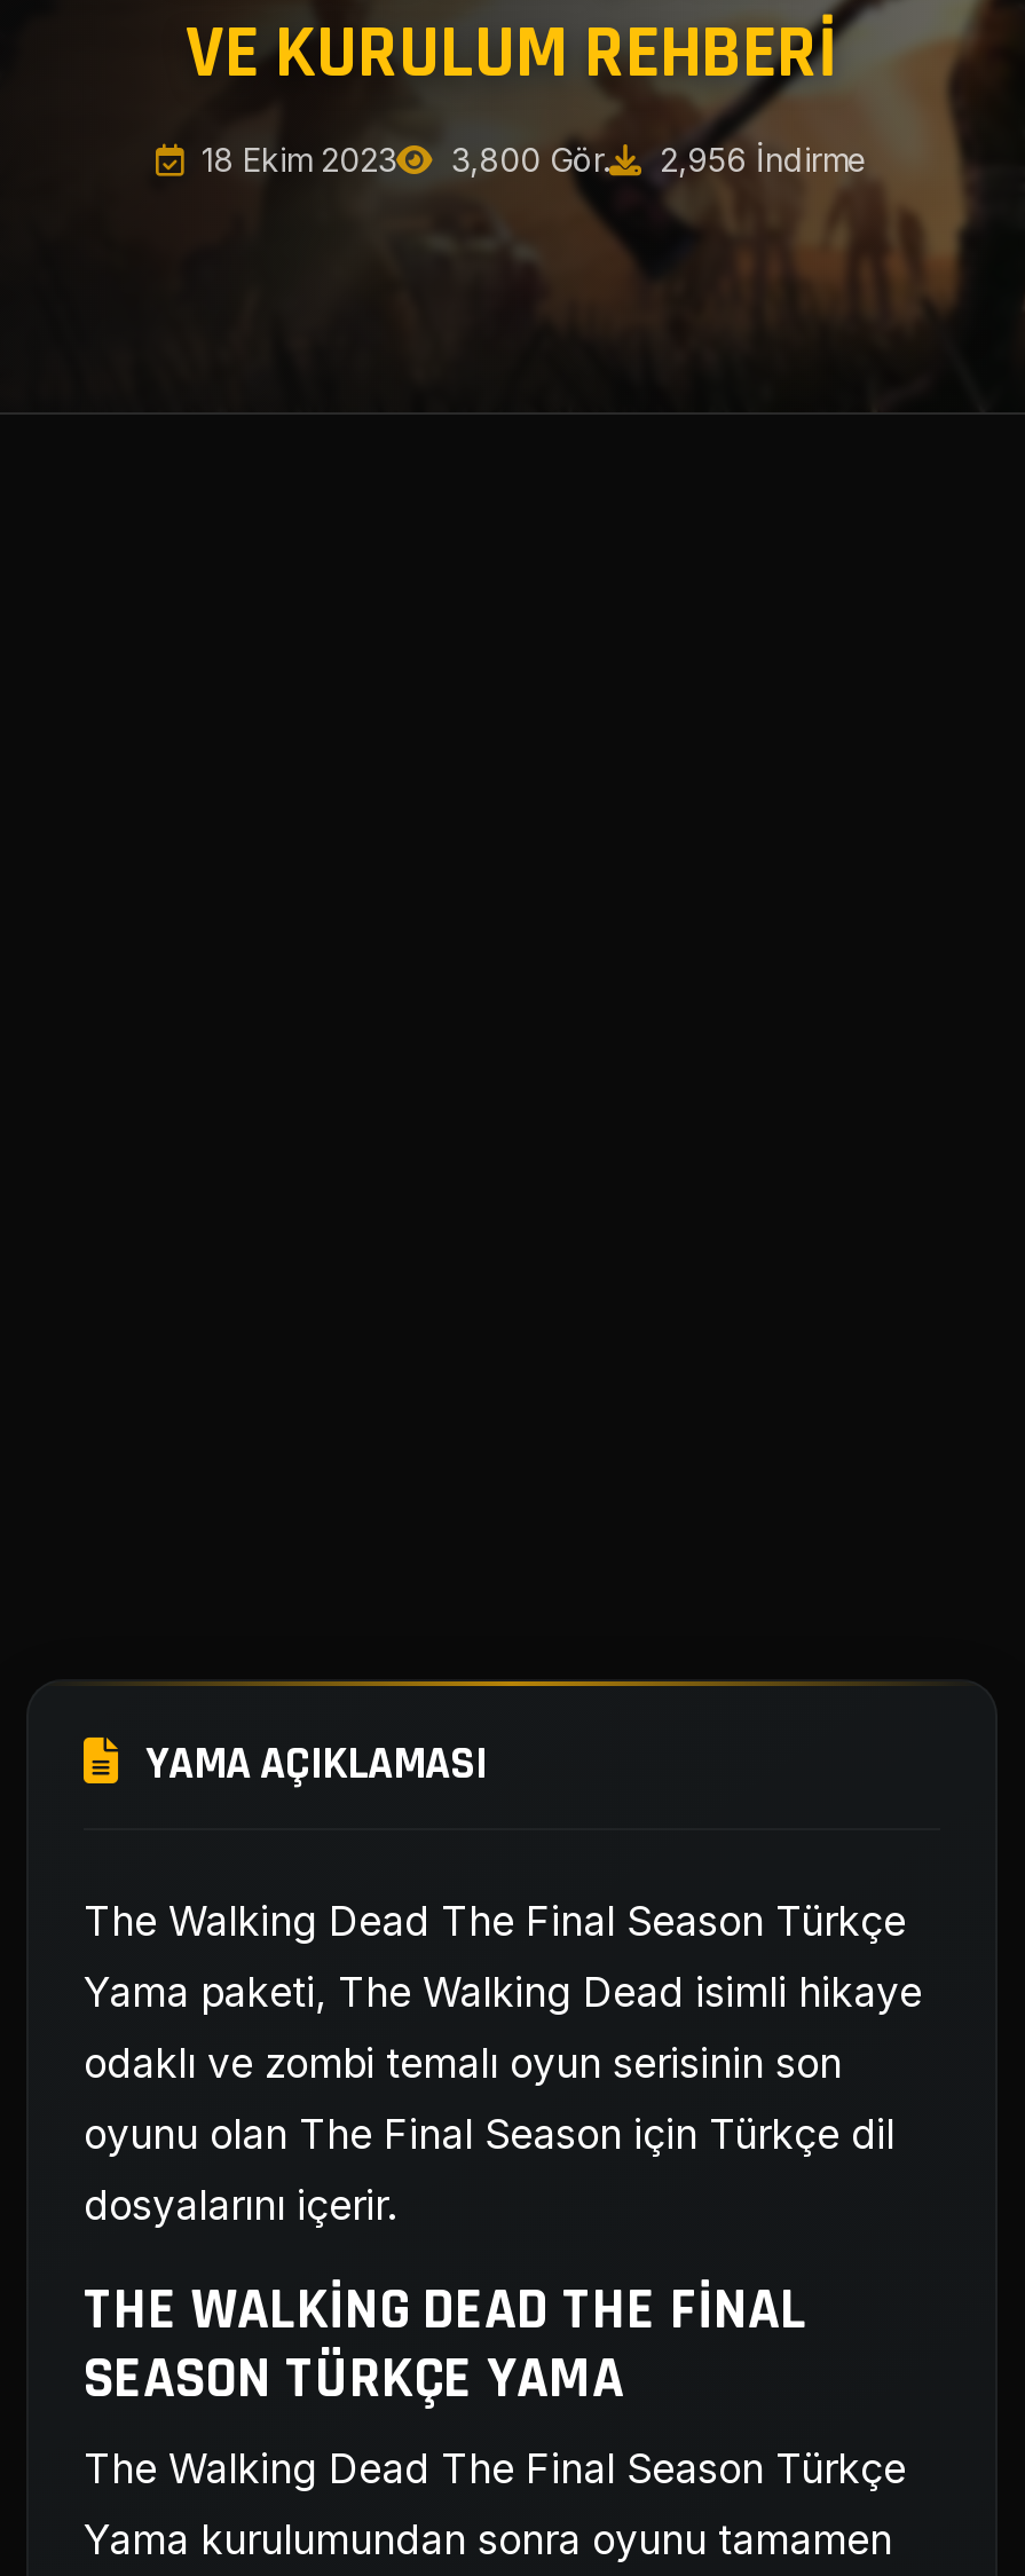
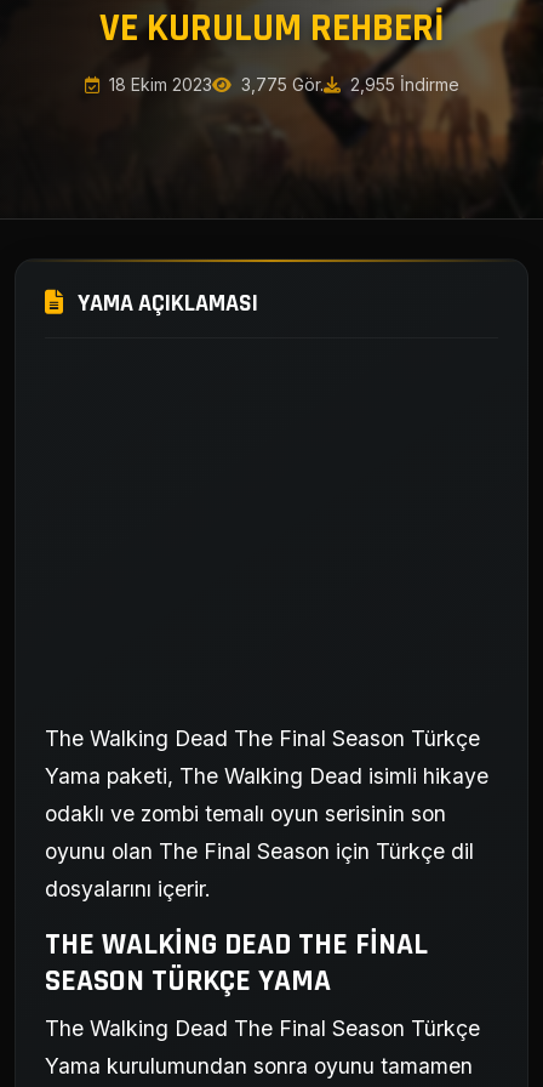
[442,140,609,179] 3,800 Gör. -> [236,74,323,95] 3,775 Gör.
[651,140,868,179] 2,956 İndirme -> [345,74,459,95] 2,955 İndirme
moved [136,1734,487,1794] -> [73,288,258,319]: YAMA AÇIKLAMASI

